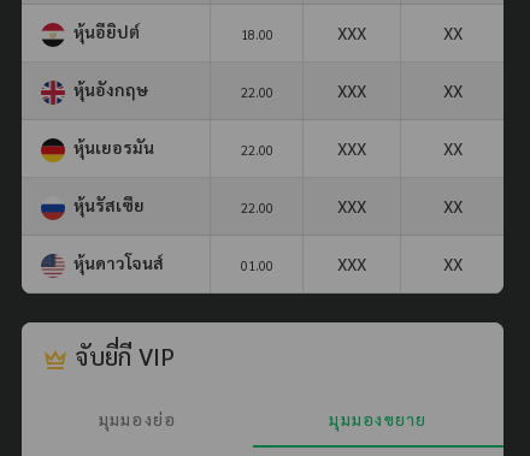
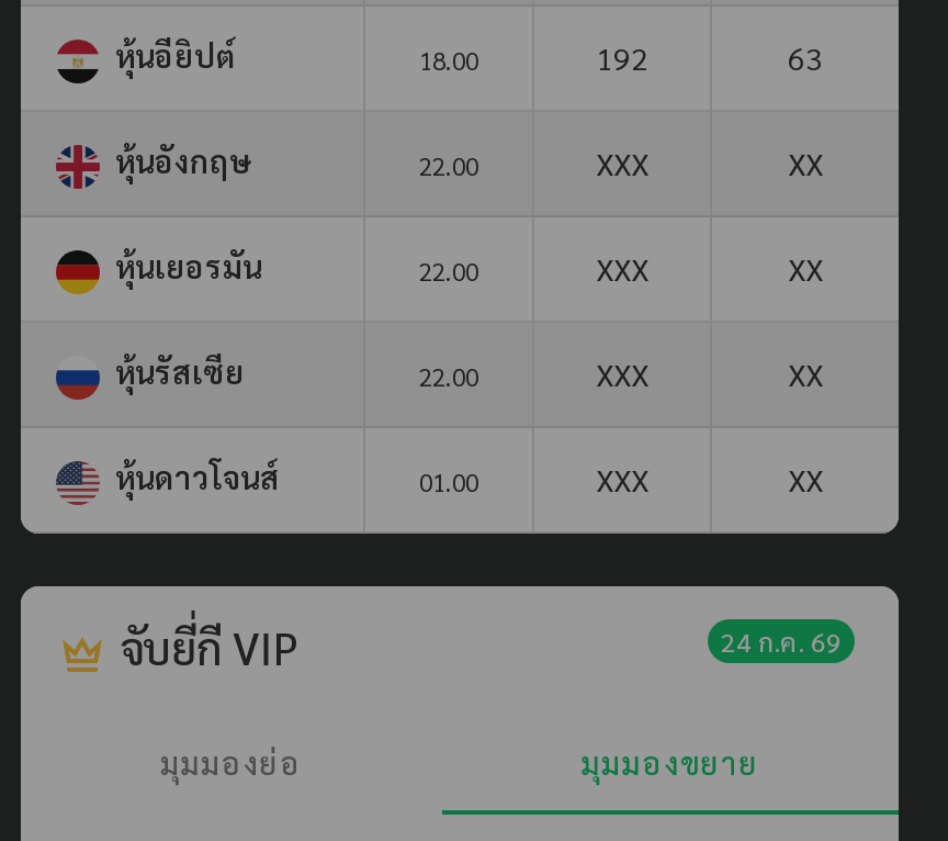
[337,21,462,43] XXX | XX -> [596,37,823,76] 192 | 63
none -> [721,623,842,658] 24 ก.ค. 69

